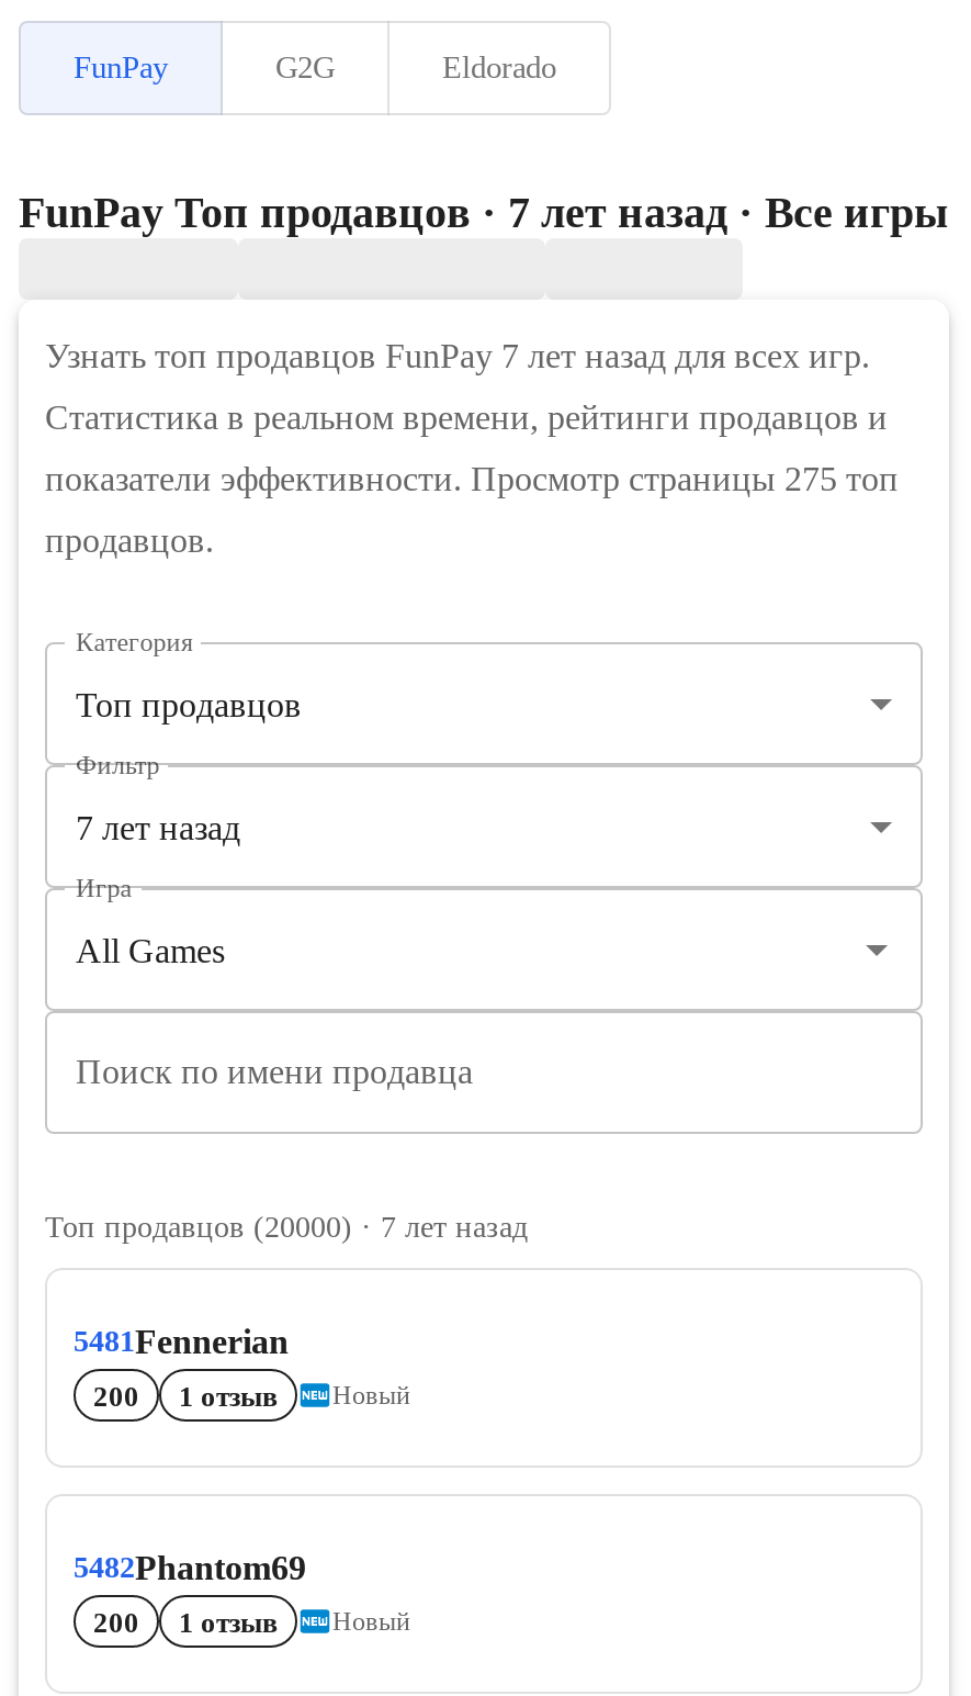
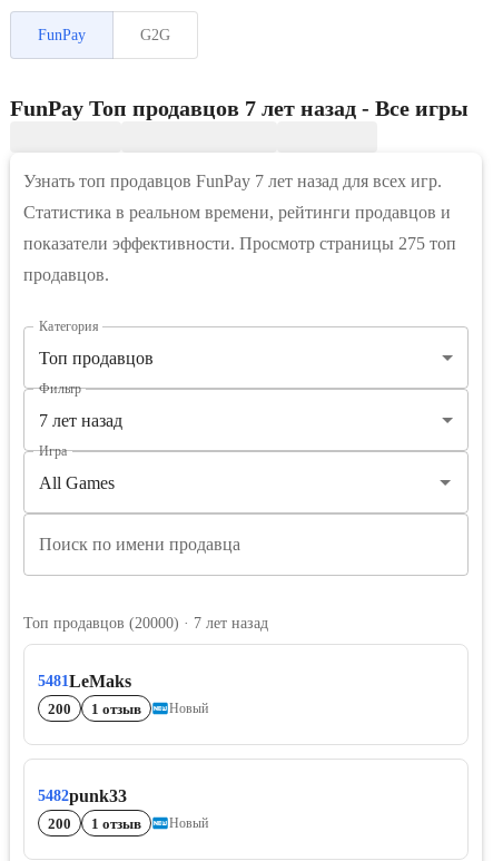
[19,49,949,236] Eldorado | FunPay Топ продавцов · 7 лет назад · Все игры -> [10,96,469,120] FunPay Топ продавцов 7 лет назад - Все игры
[74,1323,289,1360] 5481Fennerian -> [38,672,131,691] 5481LeMaks
[74,1549,306,1586] 5482Phantom69 -> [38,786,127,805] 5482punk33

